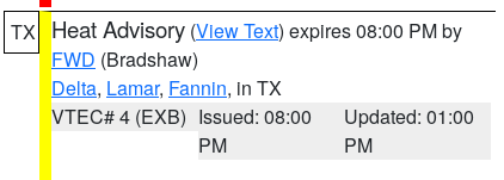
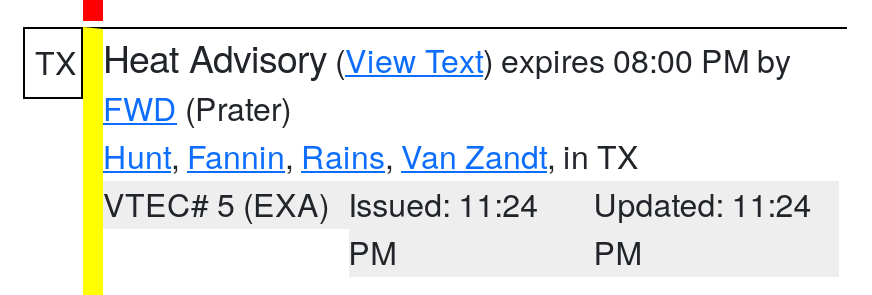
[51,45,311,130] FWD (Bradshaw) | Delta, Lamar, Fannin, in TX | VTEC# 4 (EXB) Issued: 08:00 -> [103,85,639,227] FWD (Prater) | Hunt, Fannin, Rains, Van Zandt, in TX | VTEC# 5 (EXA) Issued: 11:24
[344,103,474,130] Updated: 01:00 -> [593,181,811,227] Updated: 11:24

